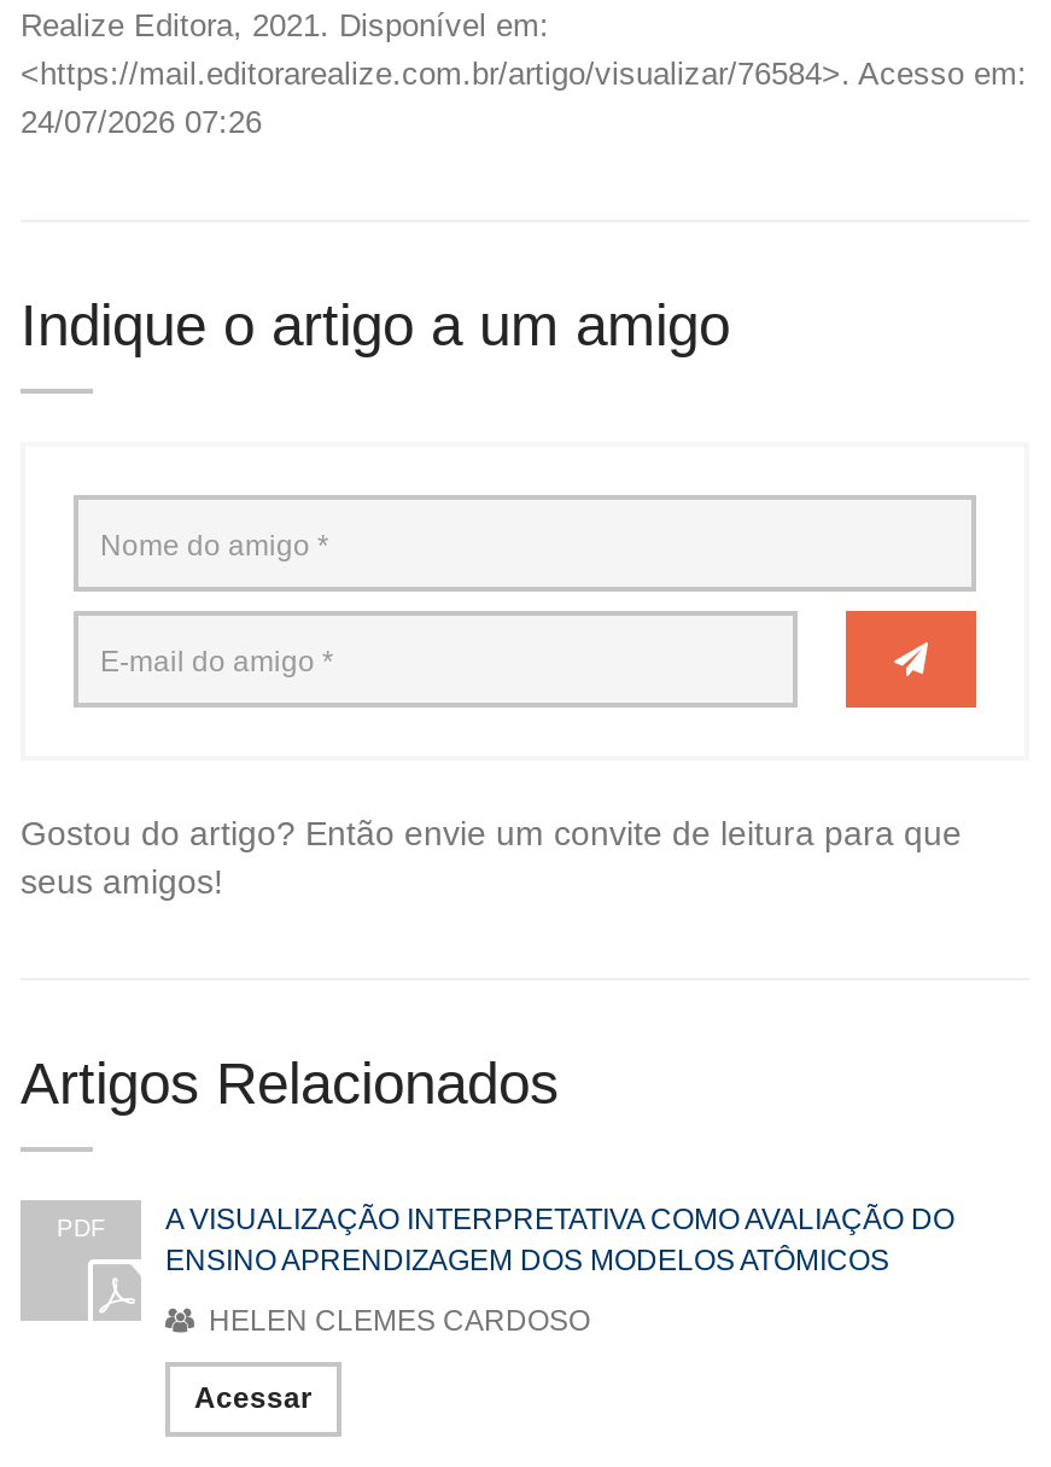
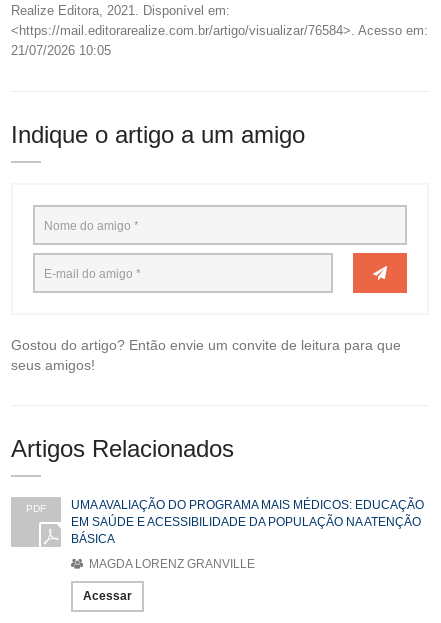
[21,104,262,141] 24/07/2026 07:26 -> [11,43,111,58] 21/07/2026 10:05
[165,1203,954,1278] A VISUALIZAÇÃO INTERPRETATIVA COMO AVALIAÇÃO DO | ENSINO APRENDIZAGEM DOS MODELOS ATÔMICOS -> [71,498,424,546] UMA AVALIAÇÃO DO PROGRAMA MAIS MÉDICOS: EDUCAÇÃO | EM SAÚDE E ACESSIBILIDADE DA POPULAÇÃO NA ATENÇÃO | BÁSICA
[202,1304,590,1338] HELEN CLEMES CARDOSO -> [86,557,255,571] MAGDA LORENZ GRANVILLE

